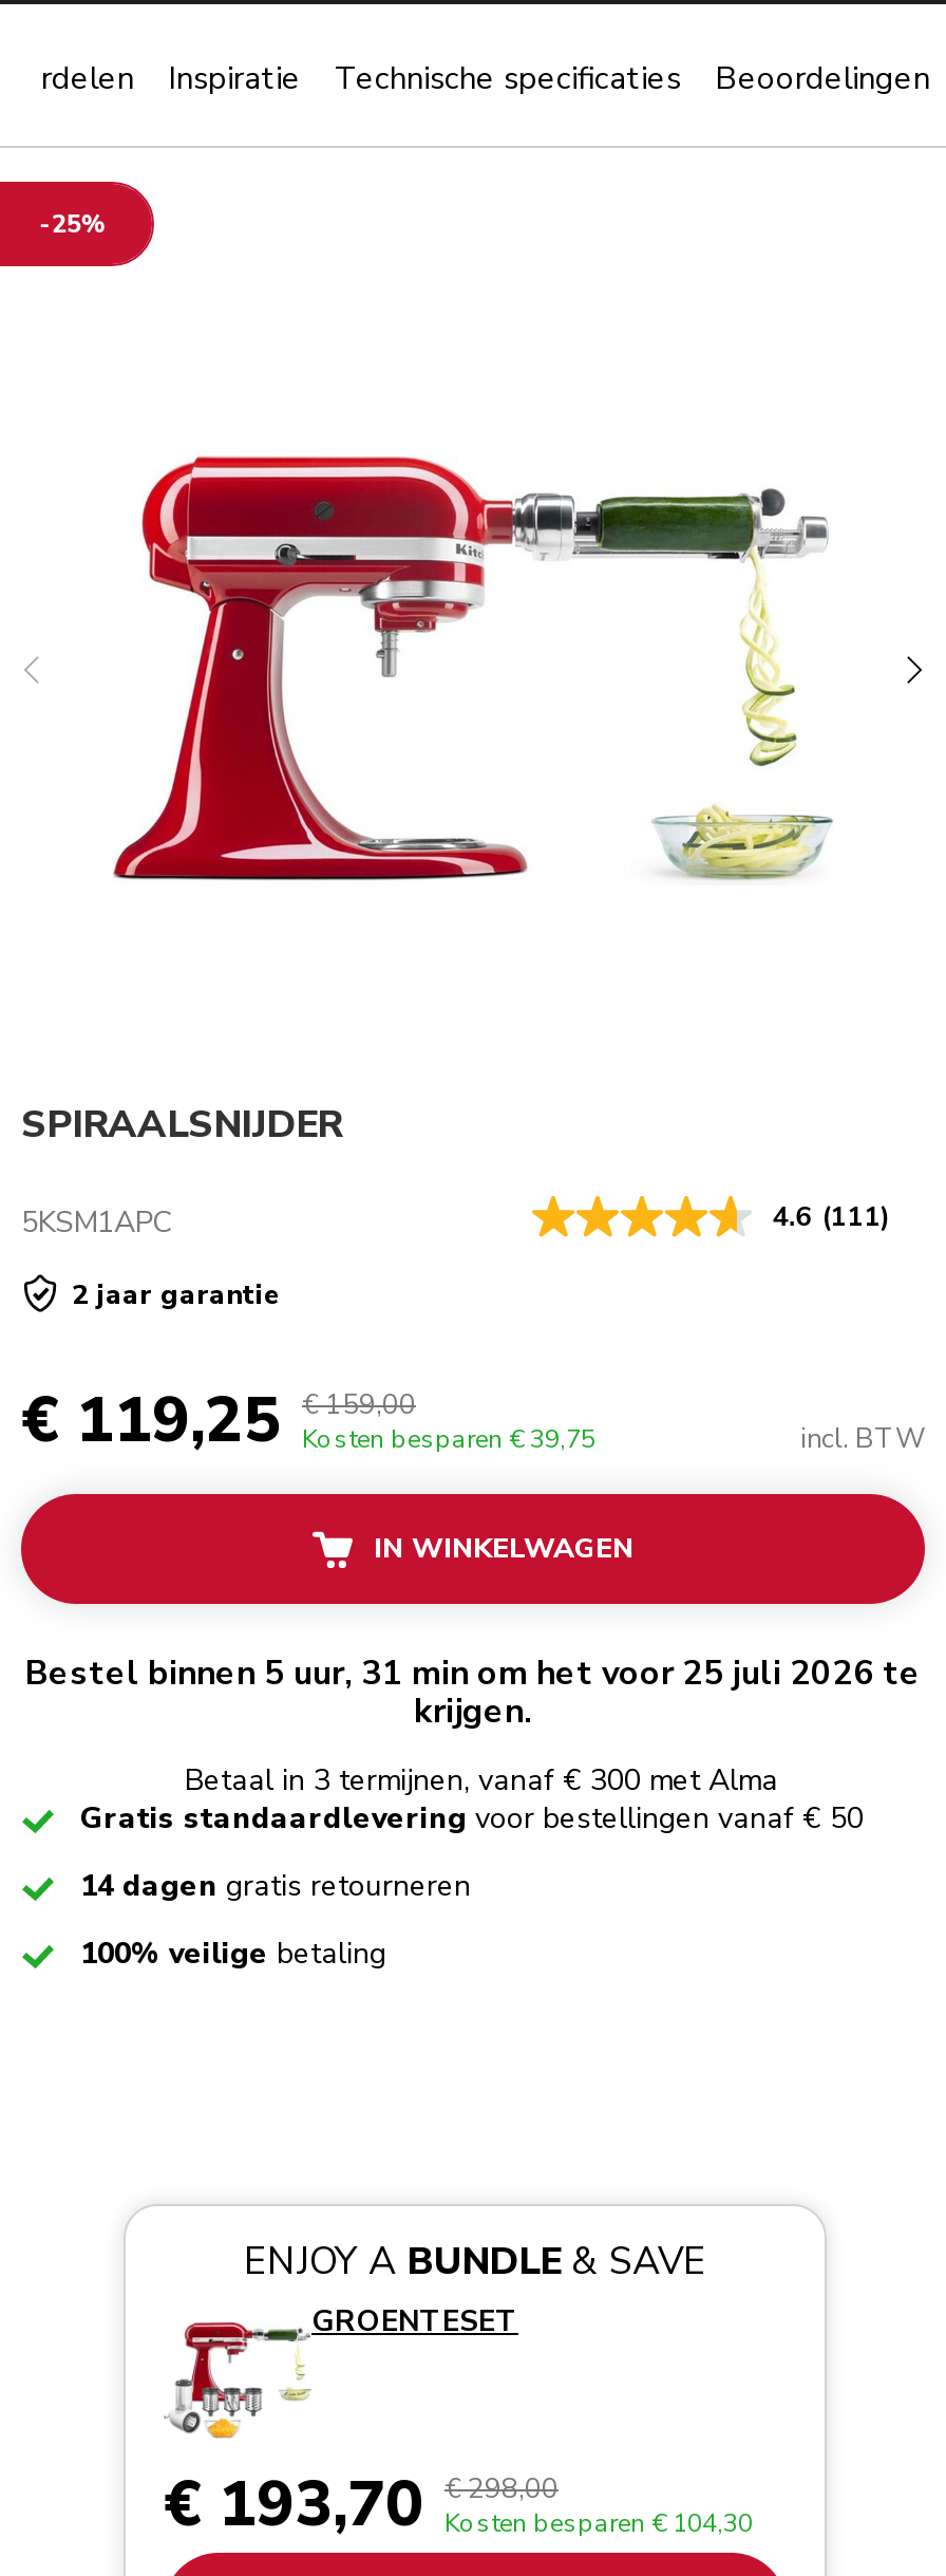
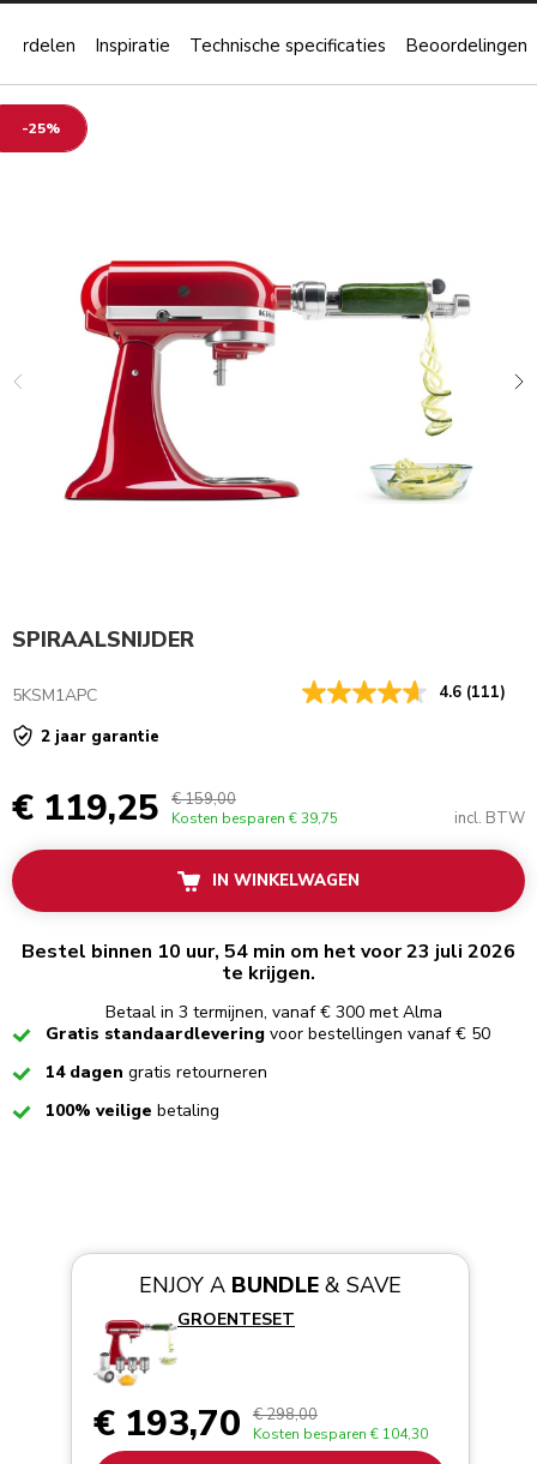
[25,1651,921,1736] Bestel binnen 5 uur, 31 min om het voor 25 juli 2026 te | krijgen. -> [22,939,515,987] Bestel binnen 10 uur, 54 min om het voor 23 juli 2026 | te krijgen.

